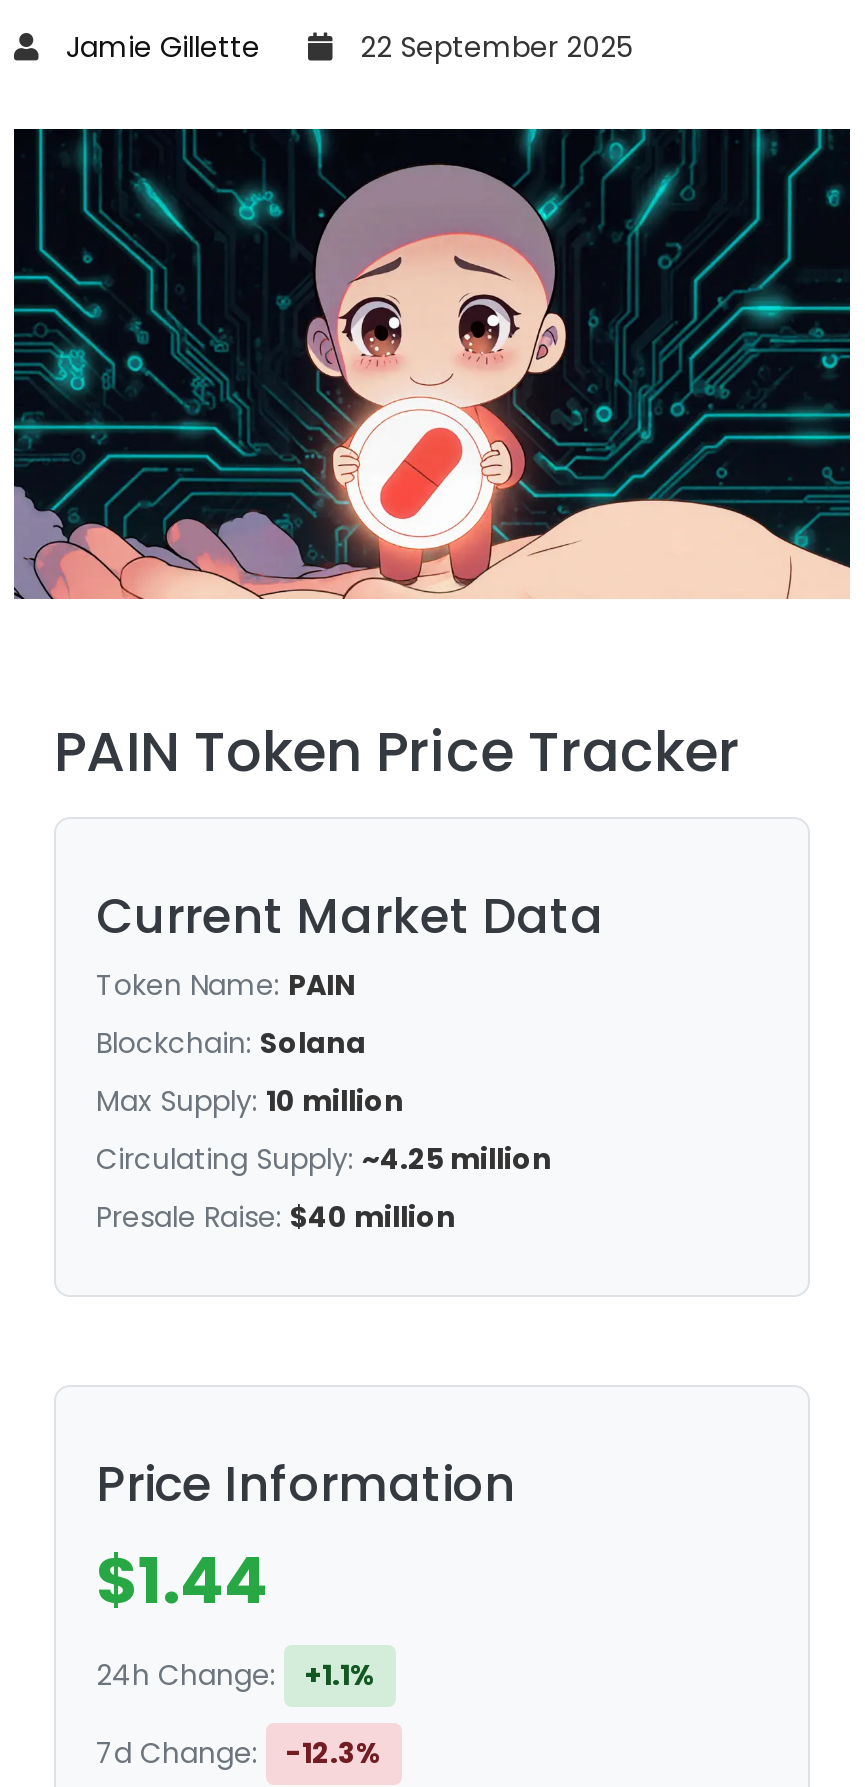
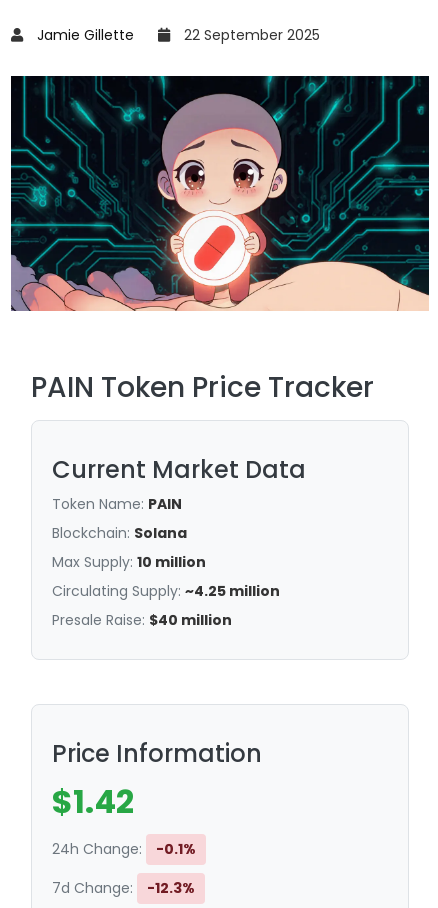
[96,1535,268,1625] $1.44 -> [52,779,134,824] $1.42
[96,1655,376,1695] 24h Change: +1.1% -> [52,839,196,859] 24h Change: -0.1%

